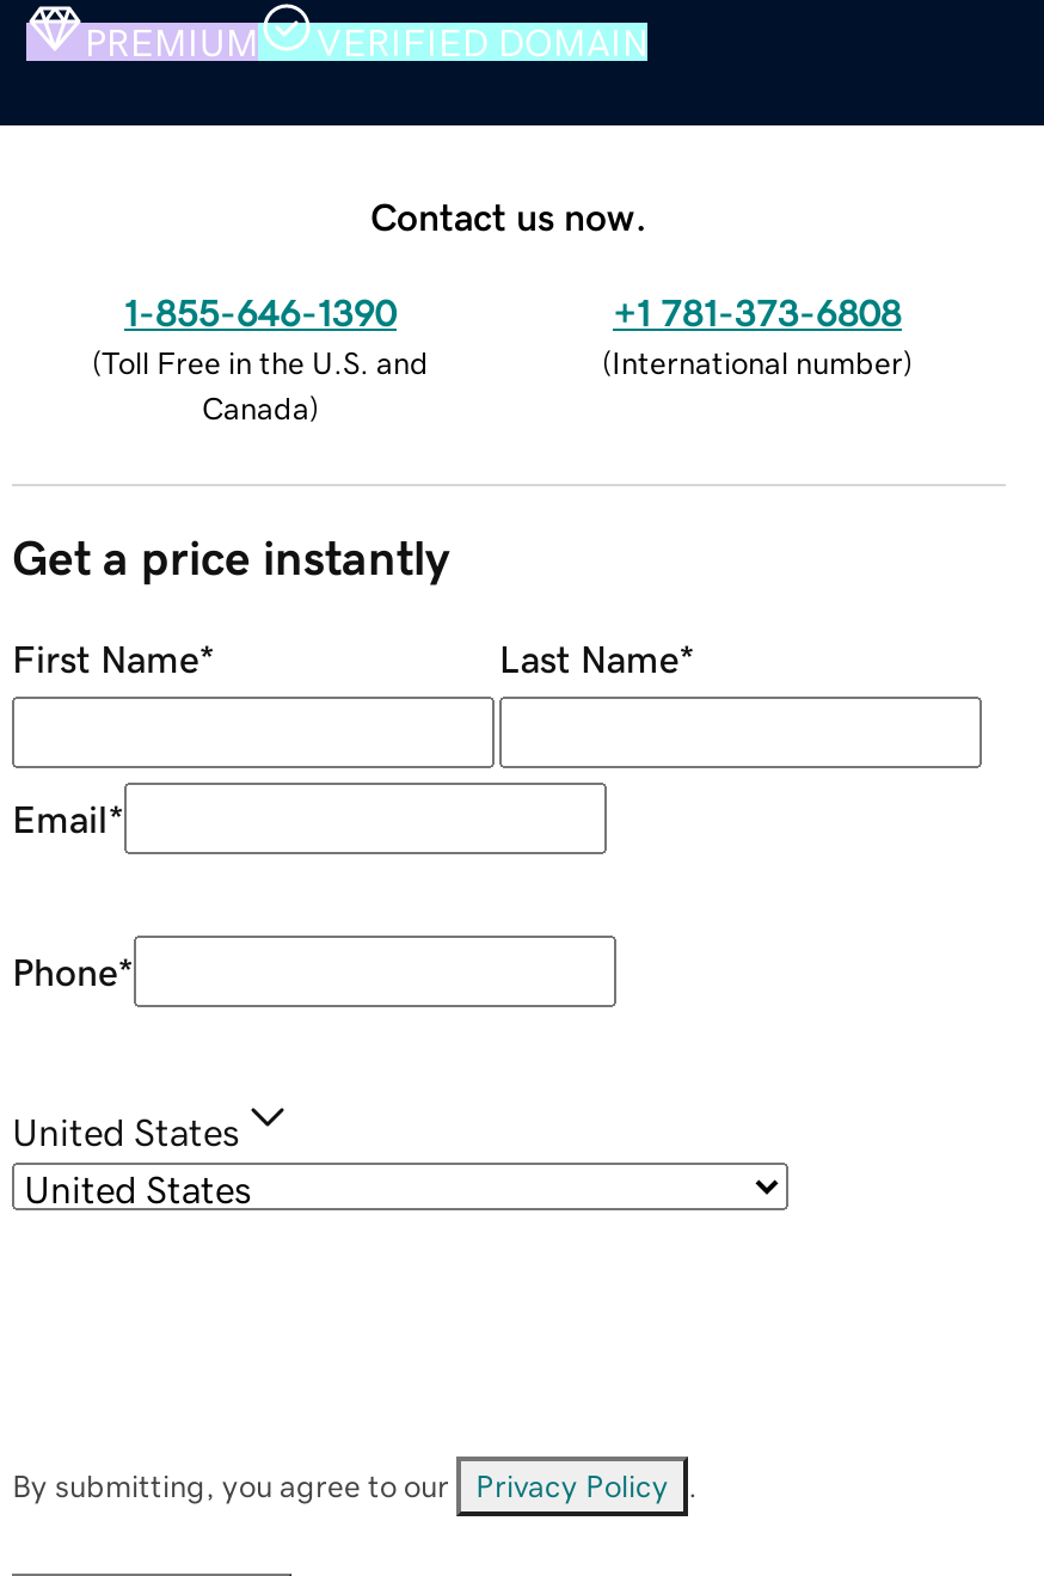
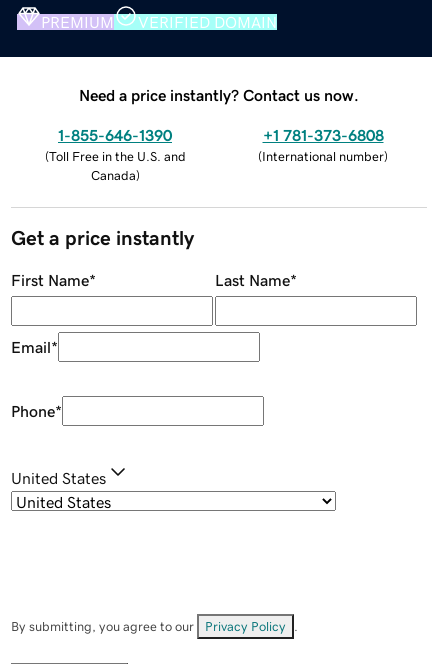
[370,196,647,234] Contact us now. -> [79,87,359,103] Need a price instantly? Contact us now.

